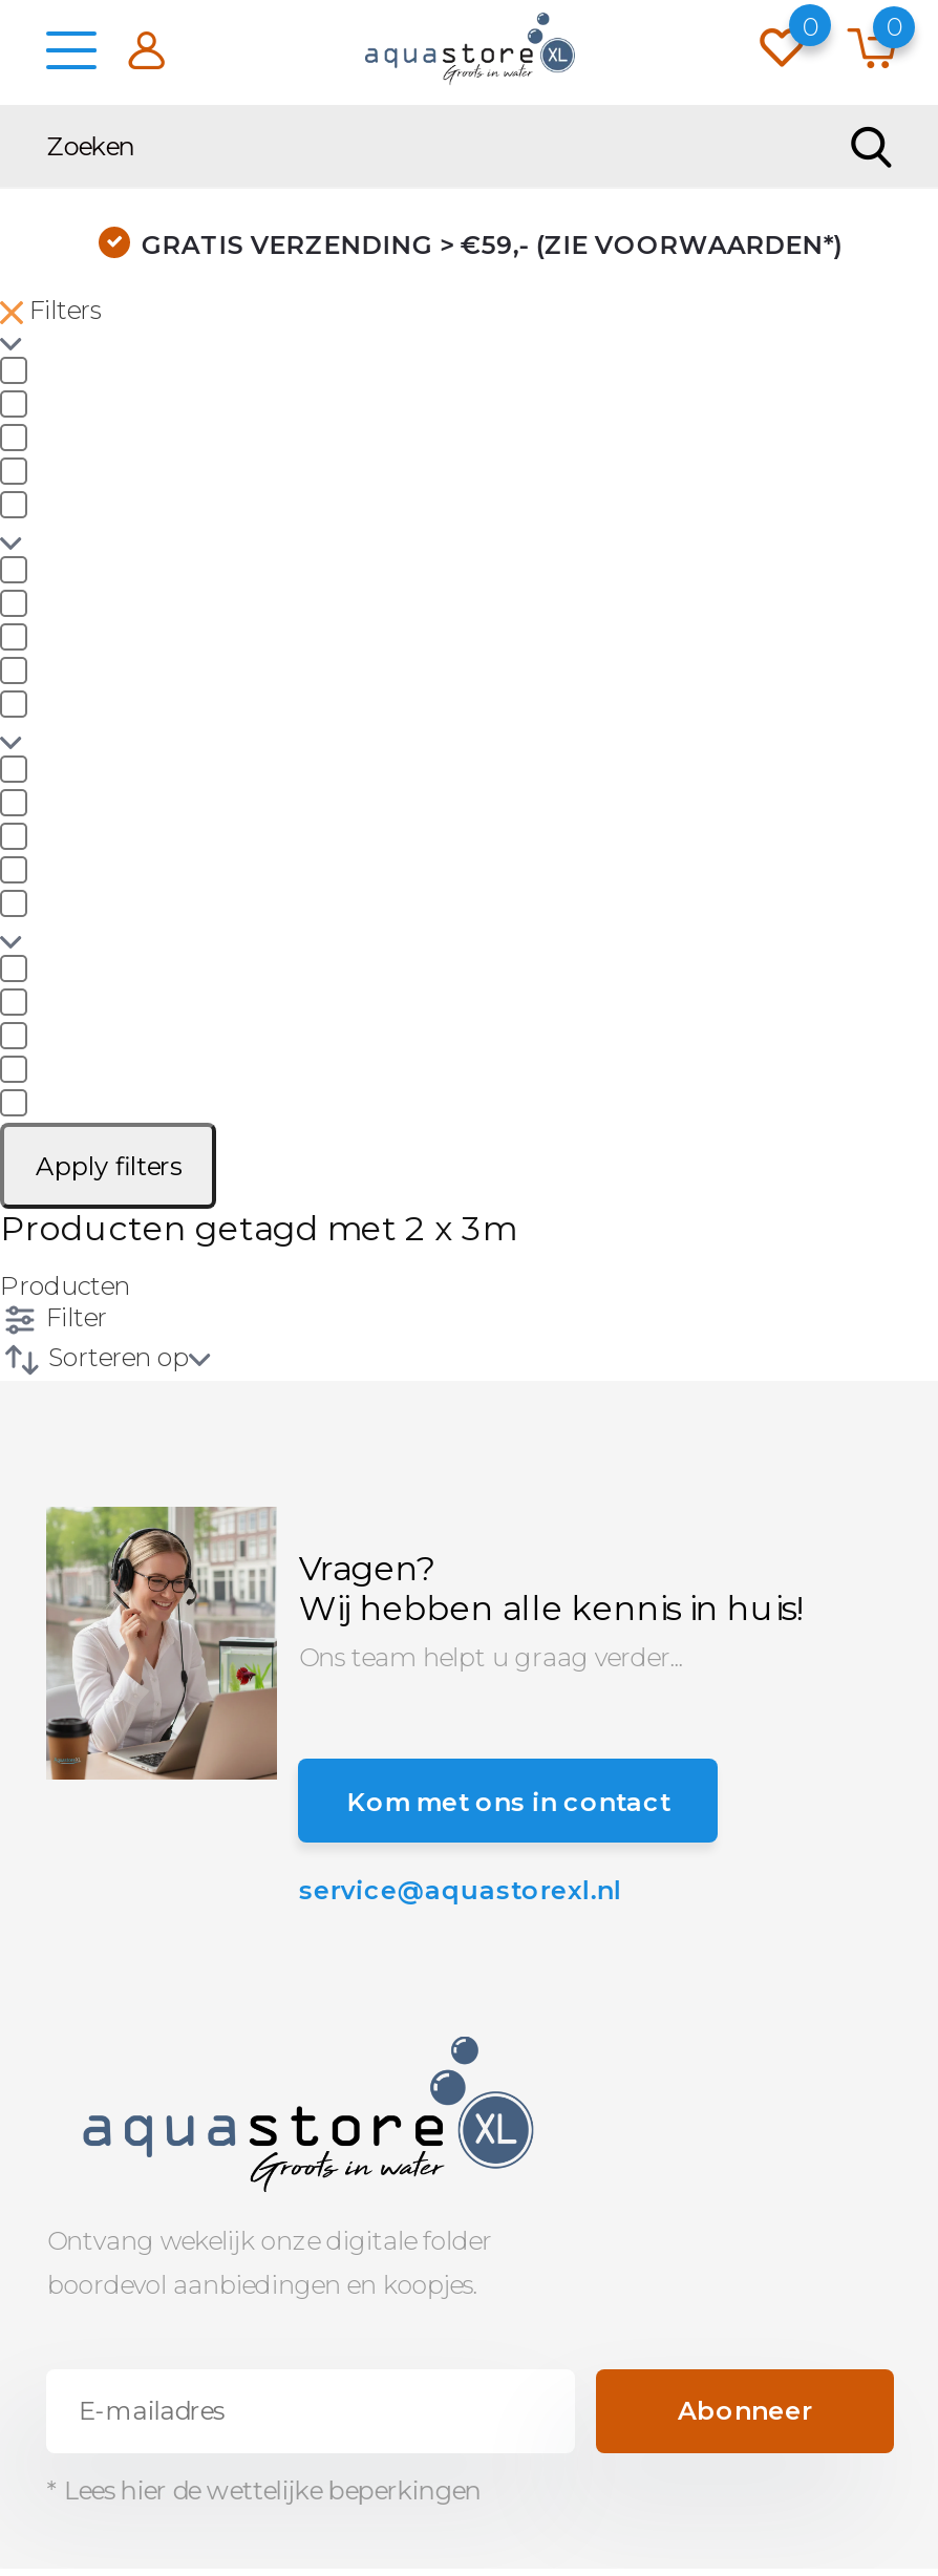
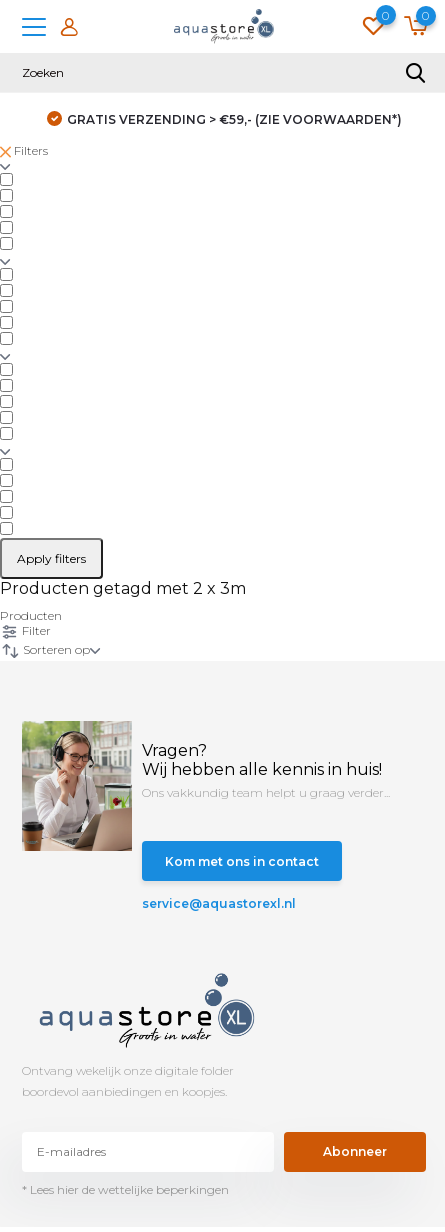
[299,1641,683,1673] Ons team helpt u graag verder... -> [142,785,390,800] Ons vakkundig team helpt u graag verder...

